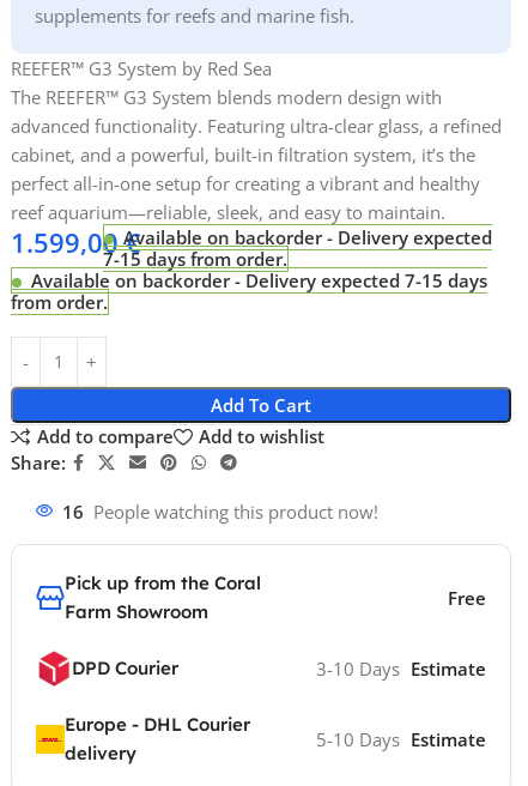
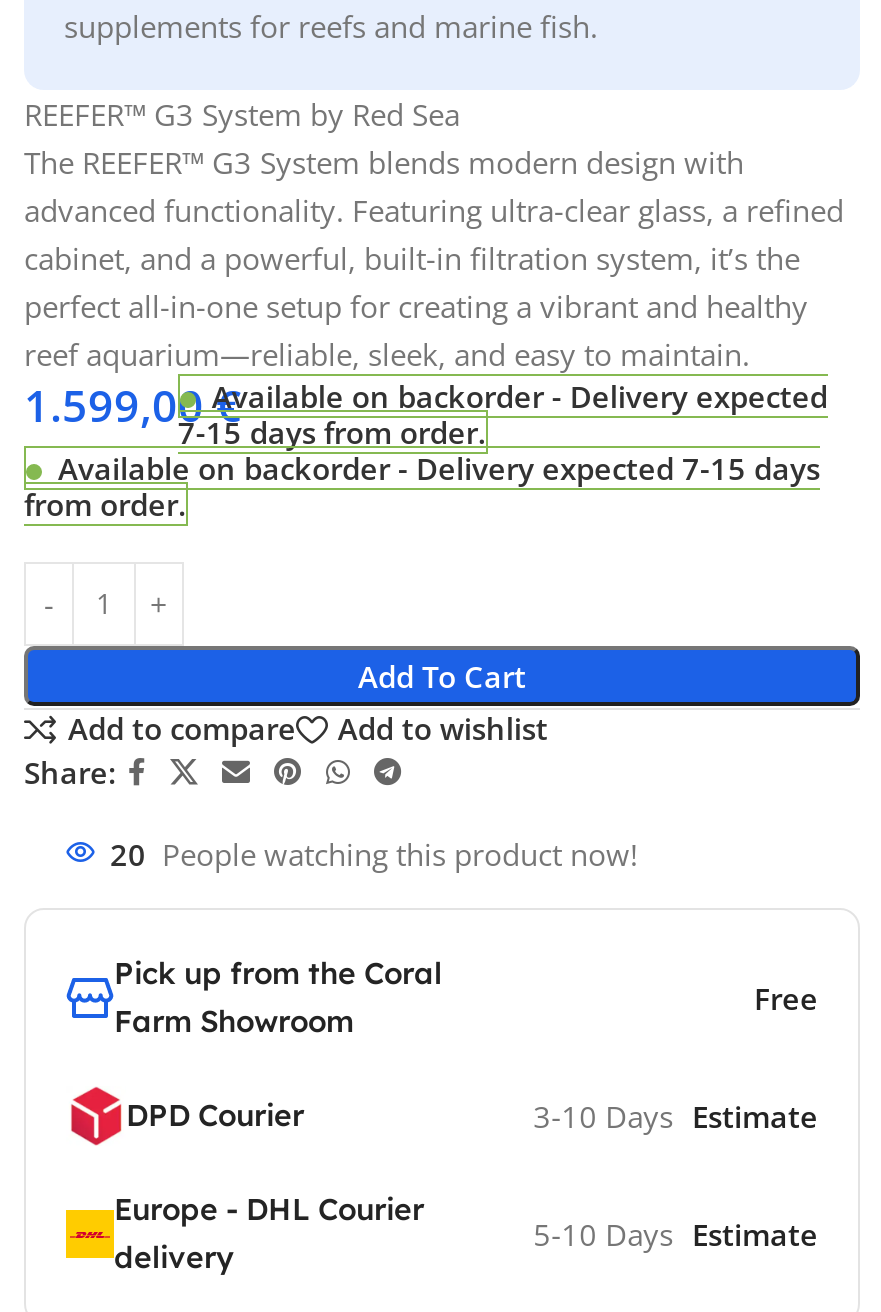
[62,500,378,523] 16 People watching this product now! -> [110,834,638,874] 20 People watching this product now!

